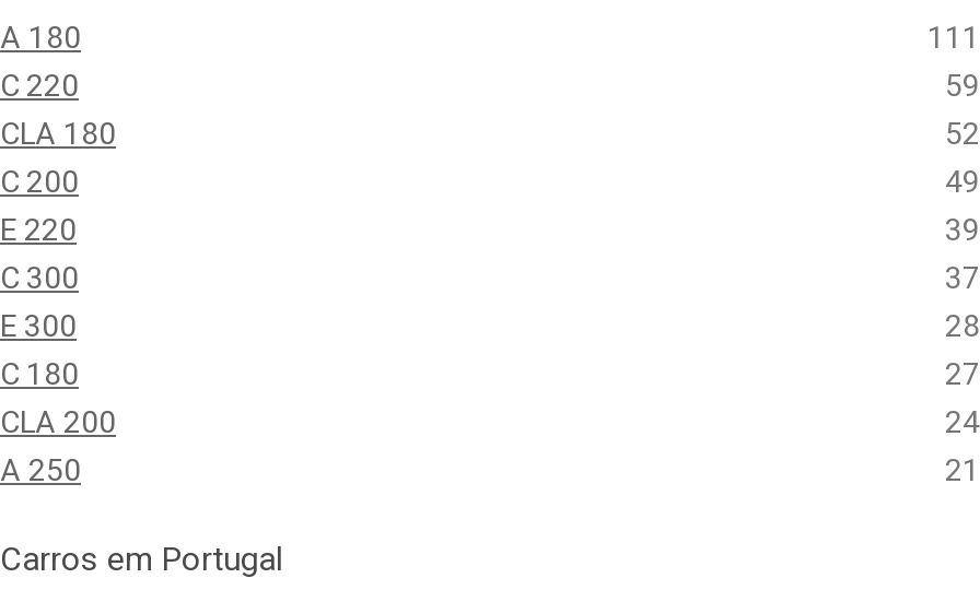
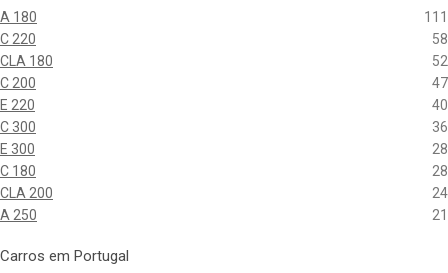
[945,68,980,103] 59 -> [432,31,448,47] 58
[945,164,980,199] 49 -> [432,75,448,91] 47
[945,212,980,247] 39 -> [432,97,448,113] 40
[945,260,980,295] 37 -> [432,119,448,135] 36
[945,356,980,391] 27 -> [432,163,448,179] 28

